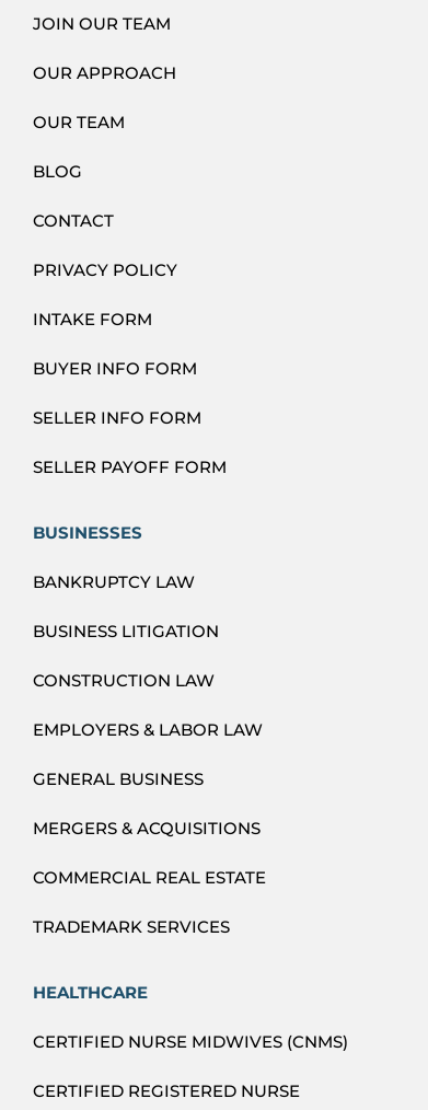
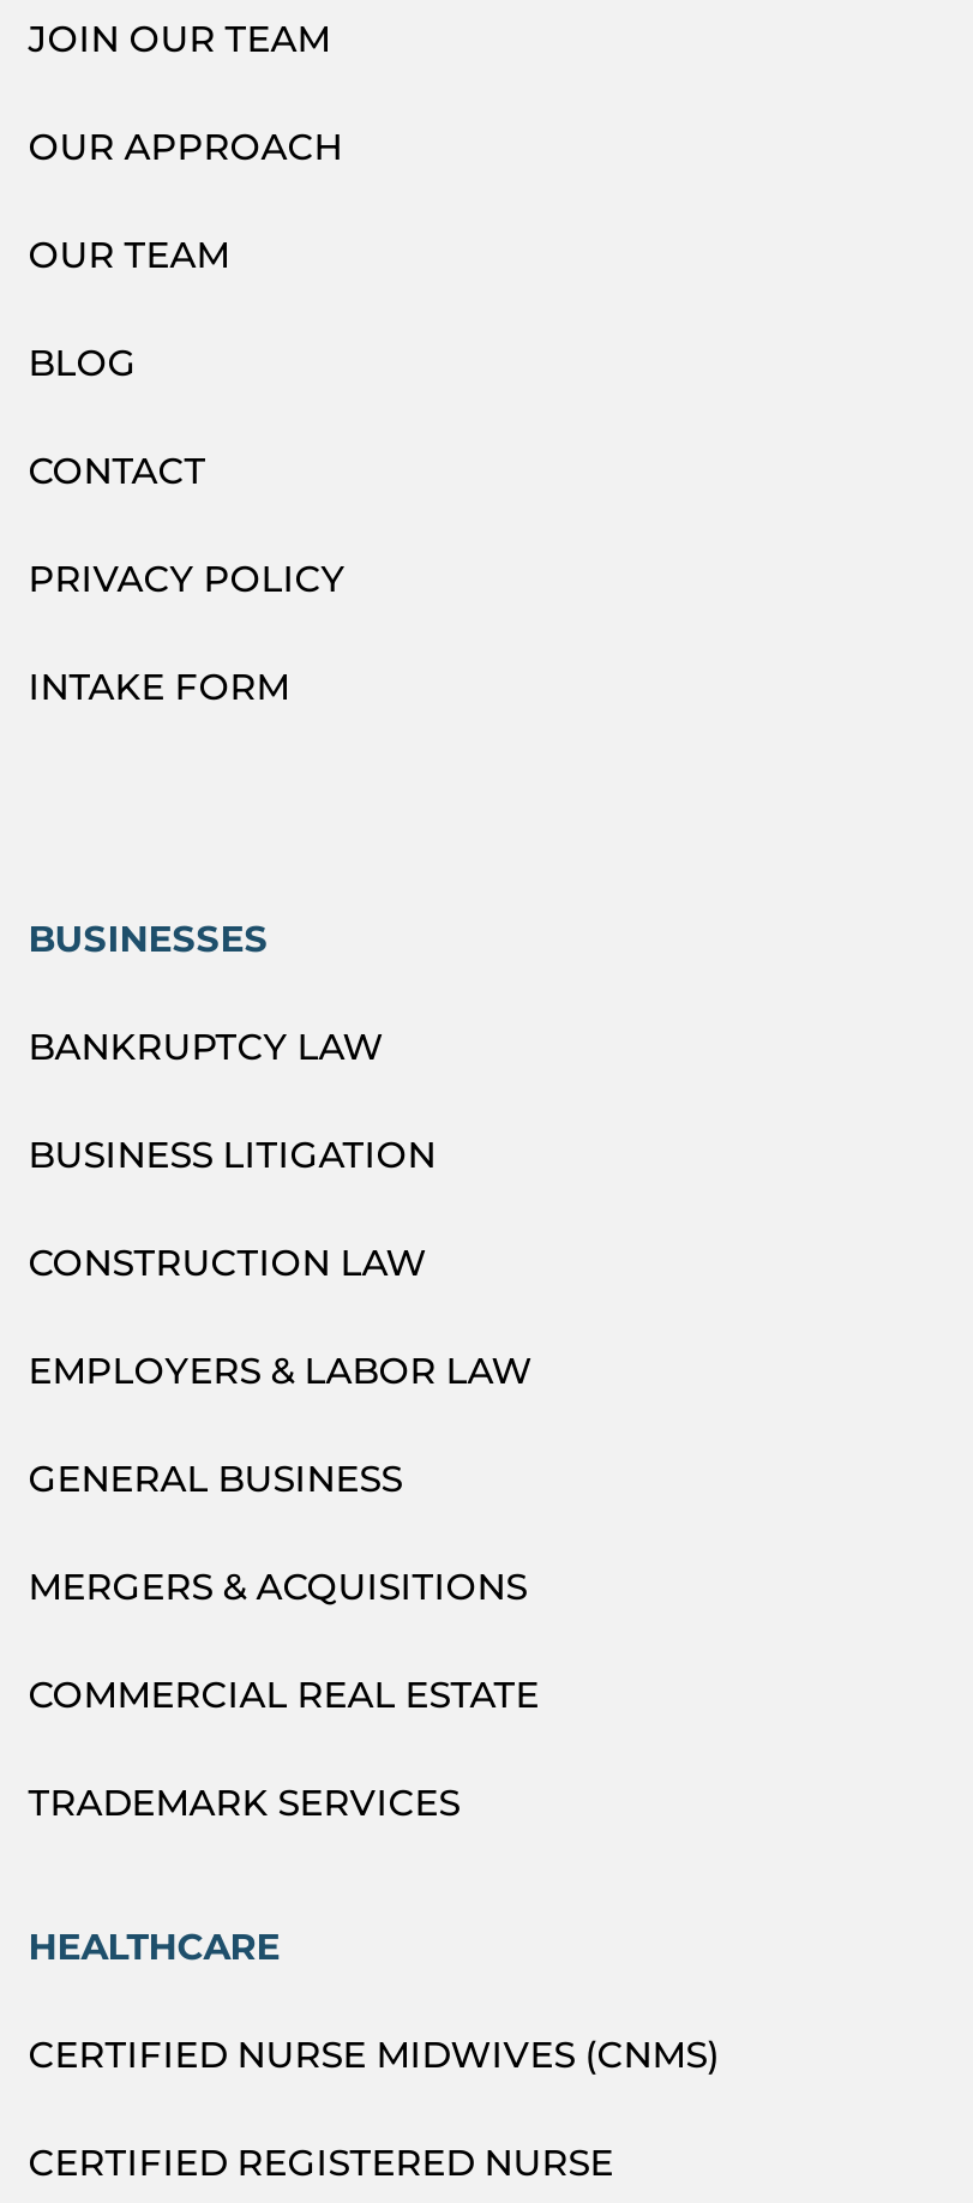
[33,358,226,478] BUYER INFO FORM | SELLER INFO FORM | SELLER PAYOFF FORM -> none

